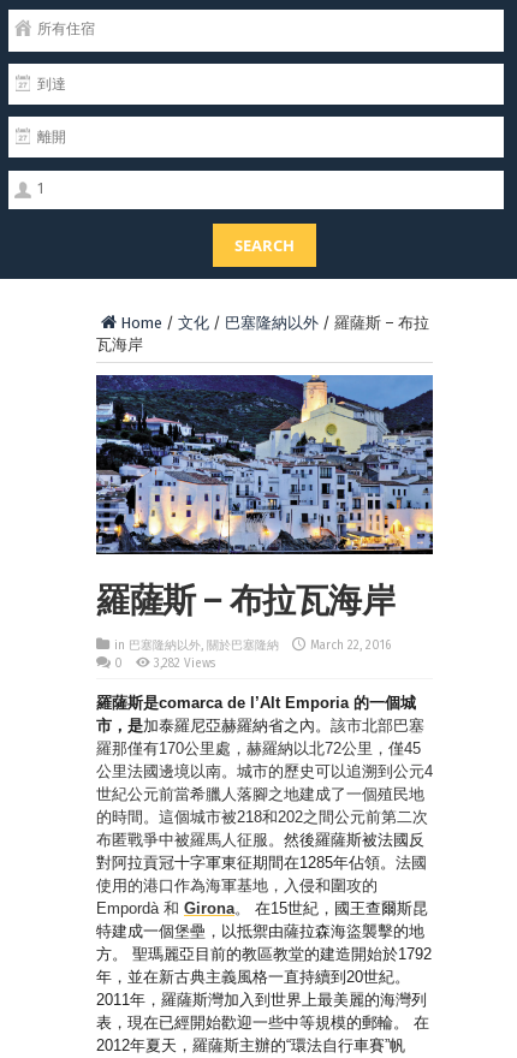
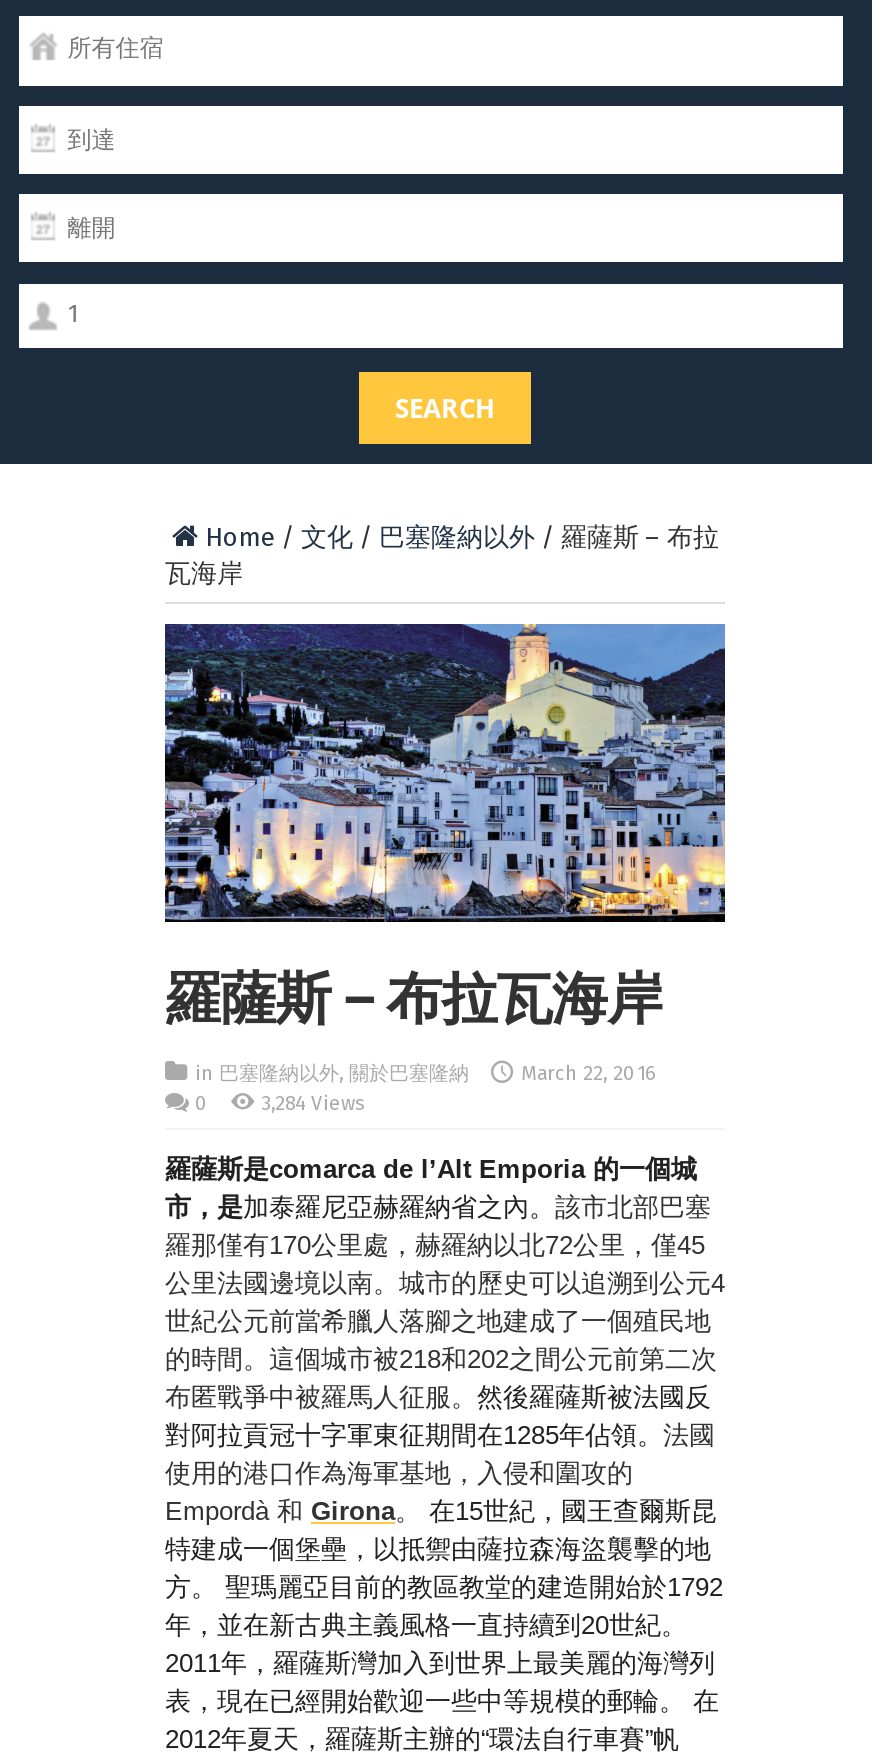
[154,657,215,671] 3,282 Views -> [261,1092,363,1116] 3,284 Views

